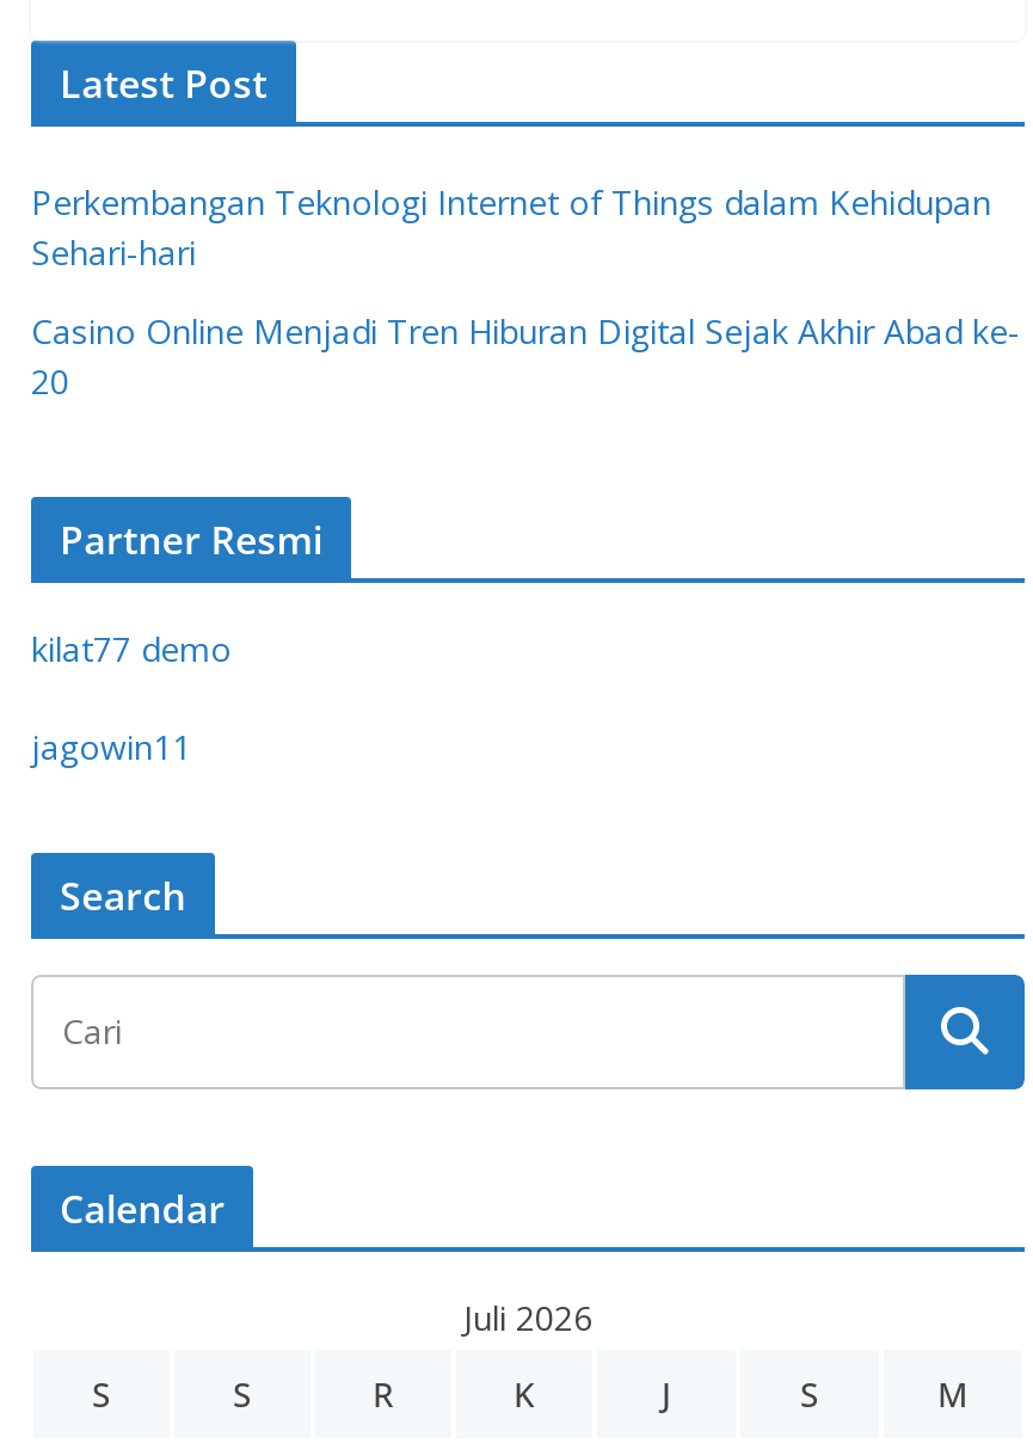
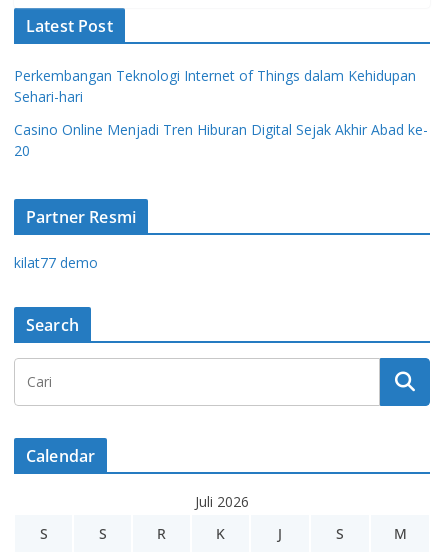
[31,724,191,769] jagowin11 -> none

